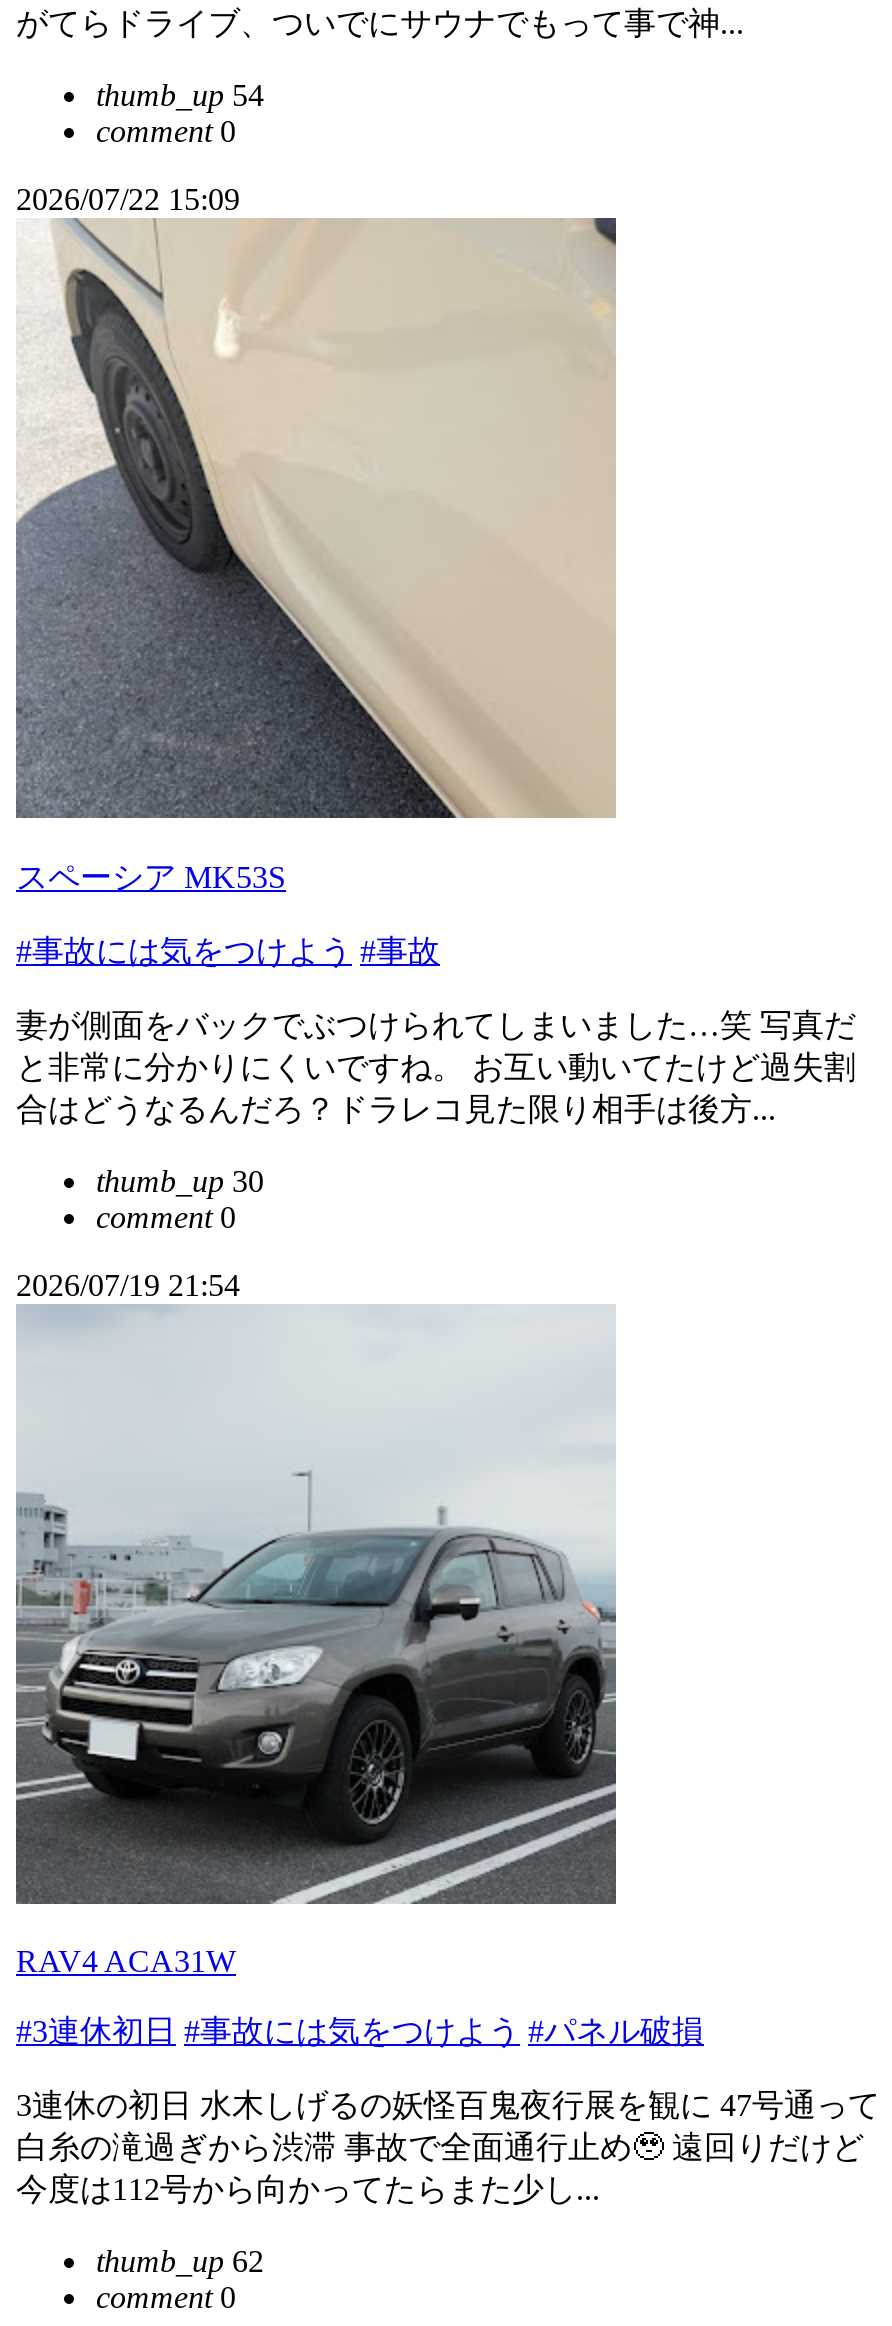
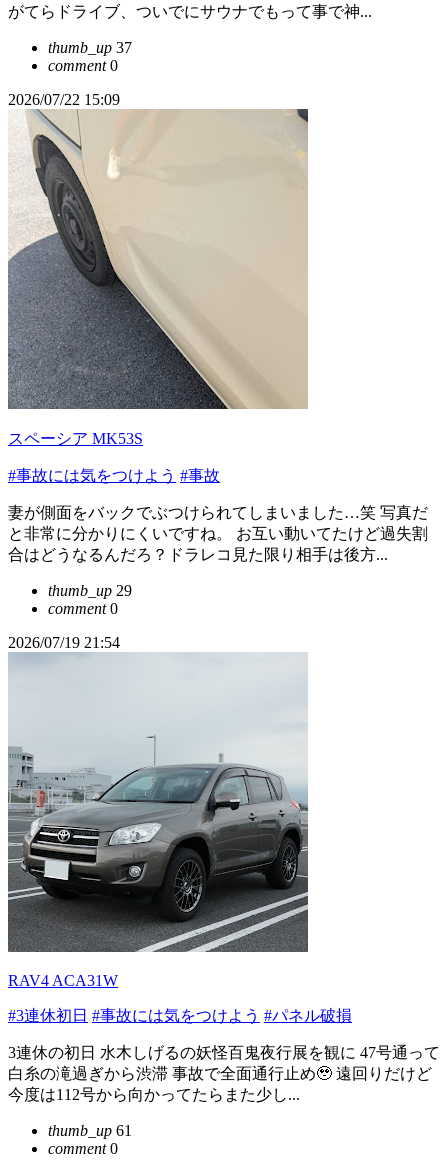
[96,78,264,112] thumb_up 54 -> [48,39,132,56] thumb_up 37
[96,1164,264,1198] thumb_up 30 -> [48,582,132,599] thumb_up 29
[96,2244,264,2278] thumb_up 62 -> [48,1122,132,1139] thumb_up 61

